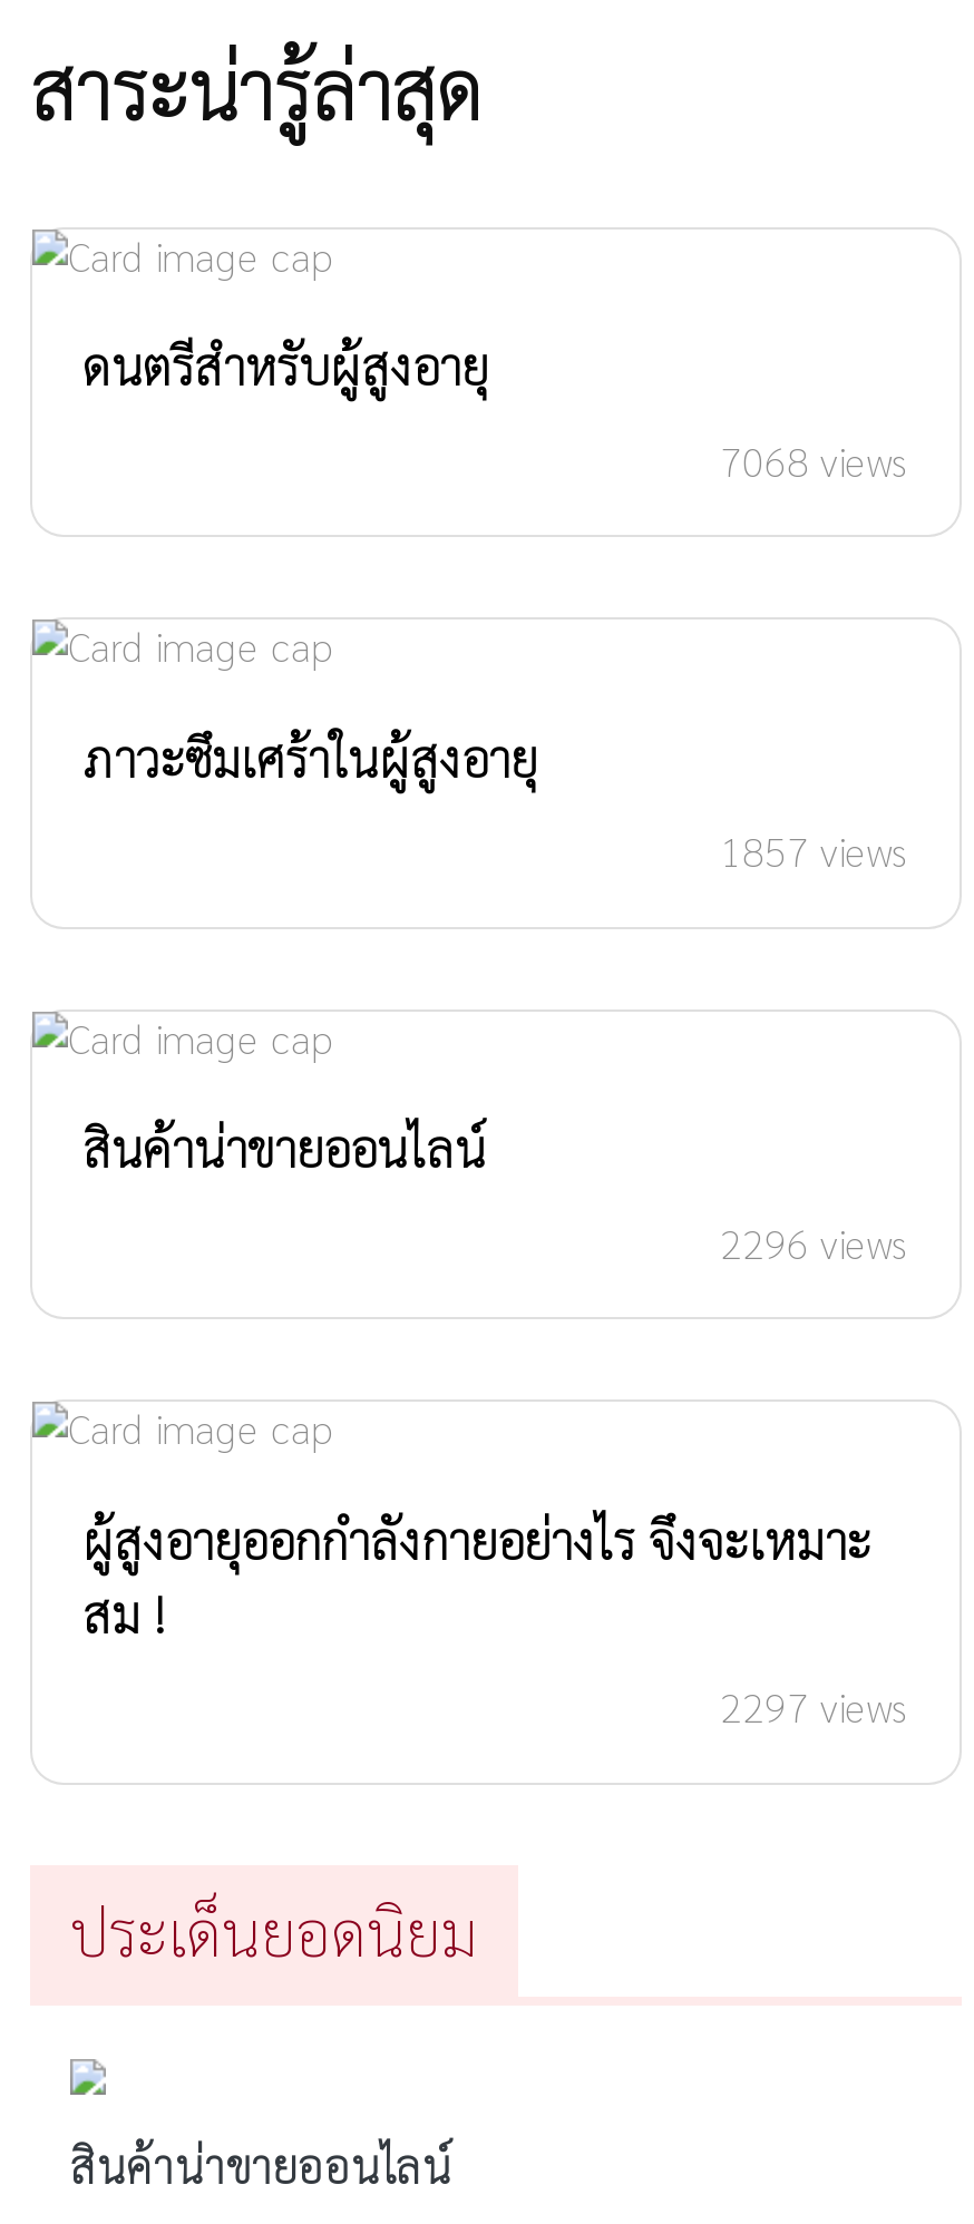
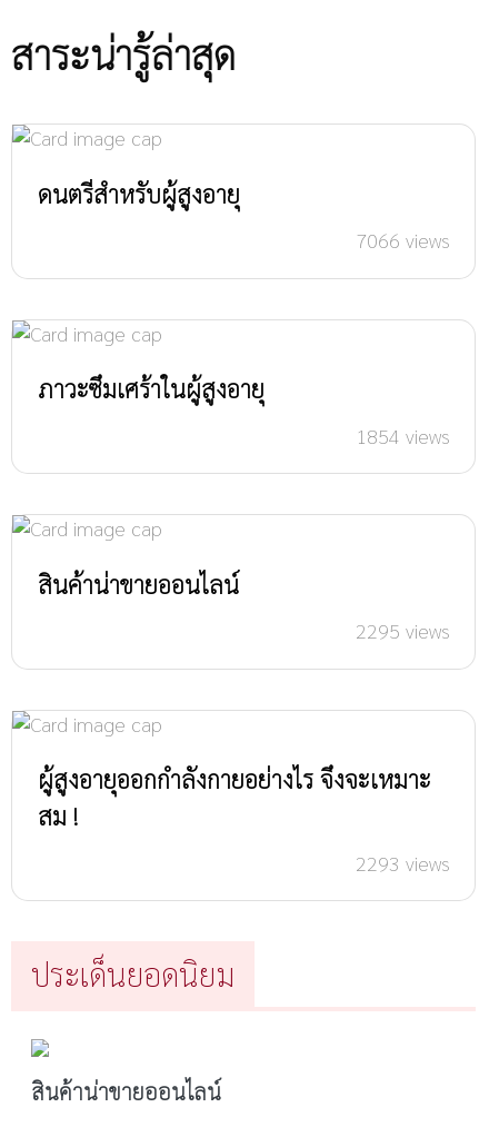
[720,434,909,485] 7068 views -> [355,227,450,253] 7066 views
[720,825,909,876] 1857 views -> [355,422,450,448] 1854 views
[720,1216,909,1267] 2296 views -> [355,618,450,643] 2295 views
[720,1681,909,1732] 2297 views -> [355,850,450,875] 2293 views

